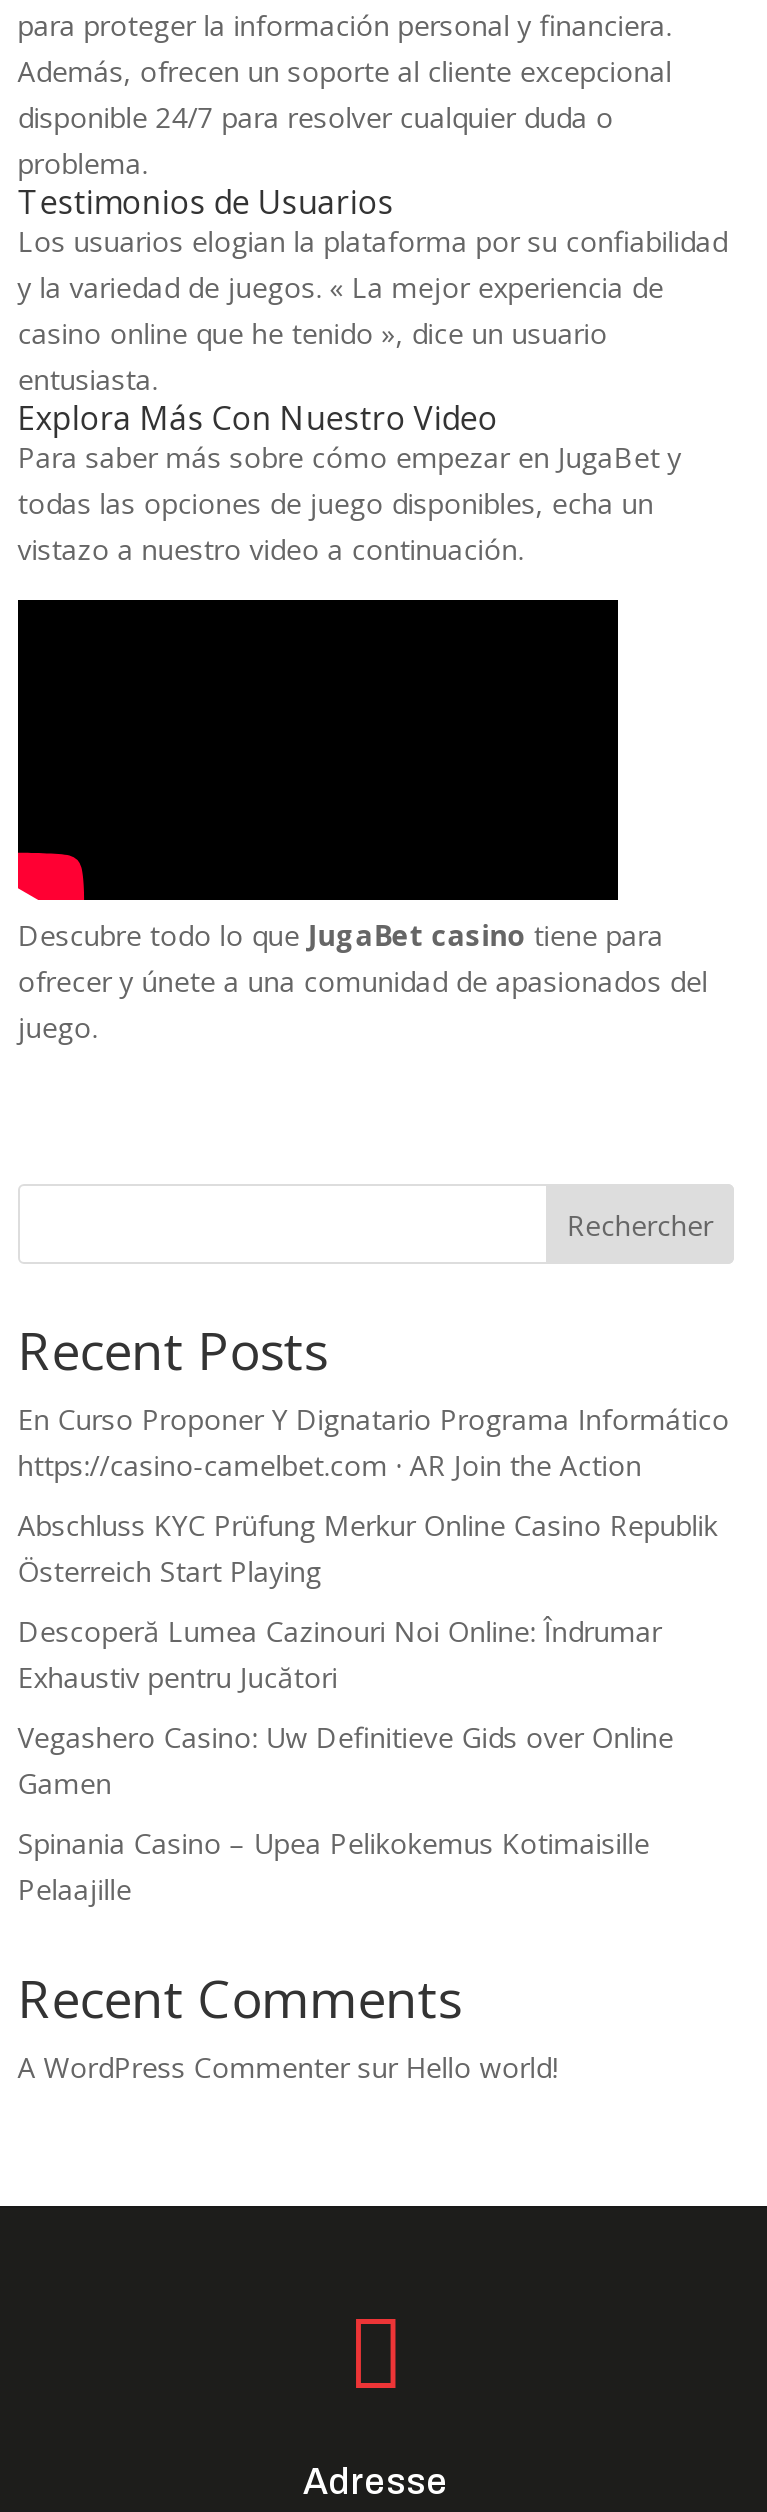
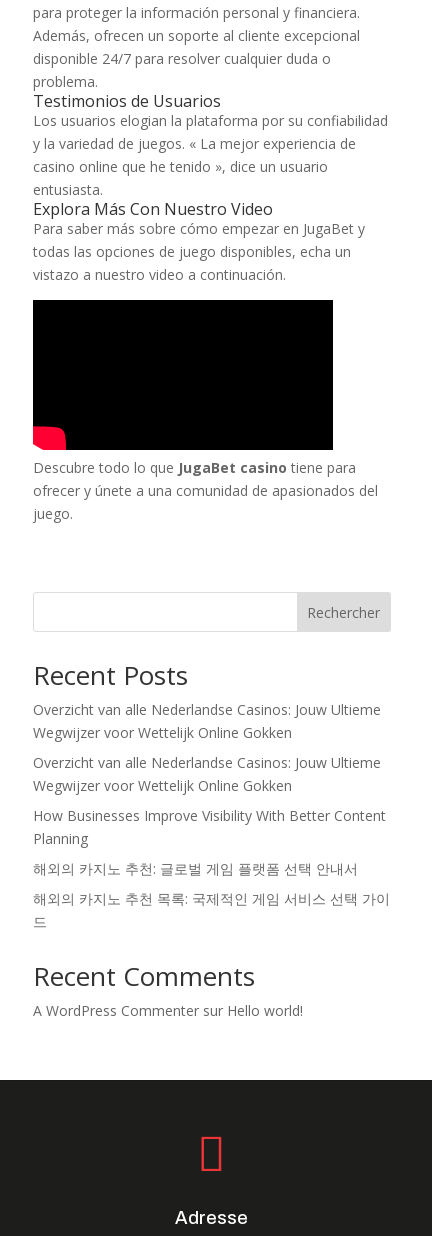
[18,1400,730,1484] En Curso Proponer Y Dignatario Programa Informático | https://casino-camelbet.com · AR Join the Action -> [33,700,381,742] Overzicht van alle Nederlandse Casinos: Jouw Ultieme | Wegwijzer voor Wettelijk Online Gokken
[18,1506,718,1590] Abschluss KYC Prüfung Merkur Online Casino Republik | Österreich Start Playing -> [33,753,381,795] Overzicht van alle Nederlandse Casinos: Jouw Ultieme | Wegwijzer voor Wettelijk Online Gokken
[18,1612,662,1696] Descoperă Lumea Cazinouri Noi Online: Îndrumar | Exhaustiv pentru Jucători -> [33,806,386,848] How Businesses Improve Visibility With Better Content | Planning
[18,1718,674,1802] Vegashero Casino: Uw Definitieve Gids over Online | Gamen -> [33,859,358,878] 해외의 카지노 추천: 글로벌 게임 플랫폼 선택 안내서
[18,1824,650,1908] Spinania Casino – Upea Pelikokemus Kotimaisille | Pelaajille -> [33,889,390,931] 해외의 카지노 추천 목록: 국제적인 게임 서비스 선택 가이 | 드

